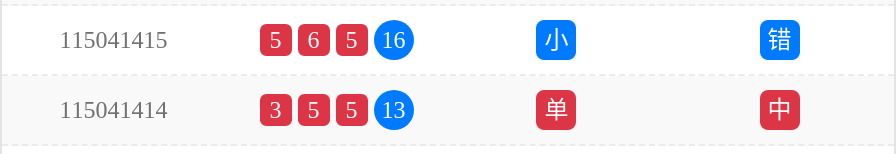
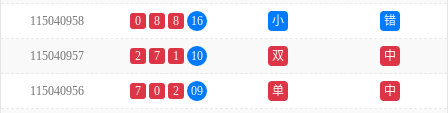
[60,26,358,54] 115041415 | 5 | 6 | 5 -> [30,14,179,28] 115040958 | 0 | 8 | 8
[60,96,406,124] 115041414 | 3 | 5 | 5 | 13 -> [30,49,396,98] 115040957 | 2 | 7 | 1 | 10 | 双 | 中 | 115040956 | 7 | 0 | 2 | 09

